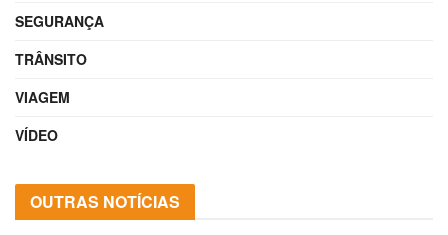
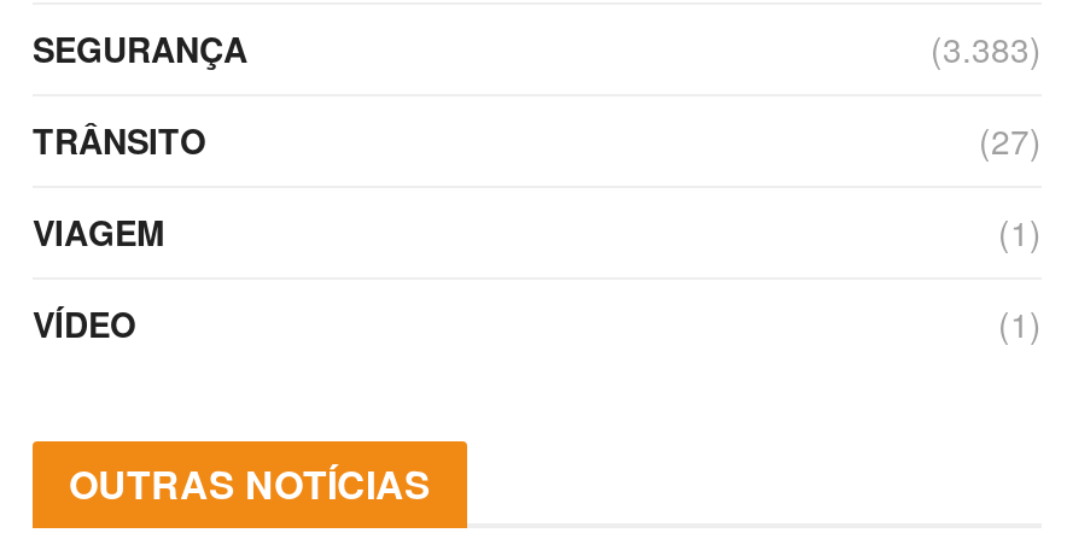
none -> [931,24,1042,72] (3.383)
none -> [979,116,1042,164] (27)
none -> [998,207,1042,256] (1)
none -> [998,299,1042,347] (1)

